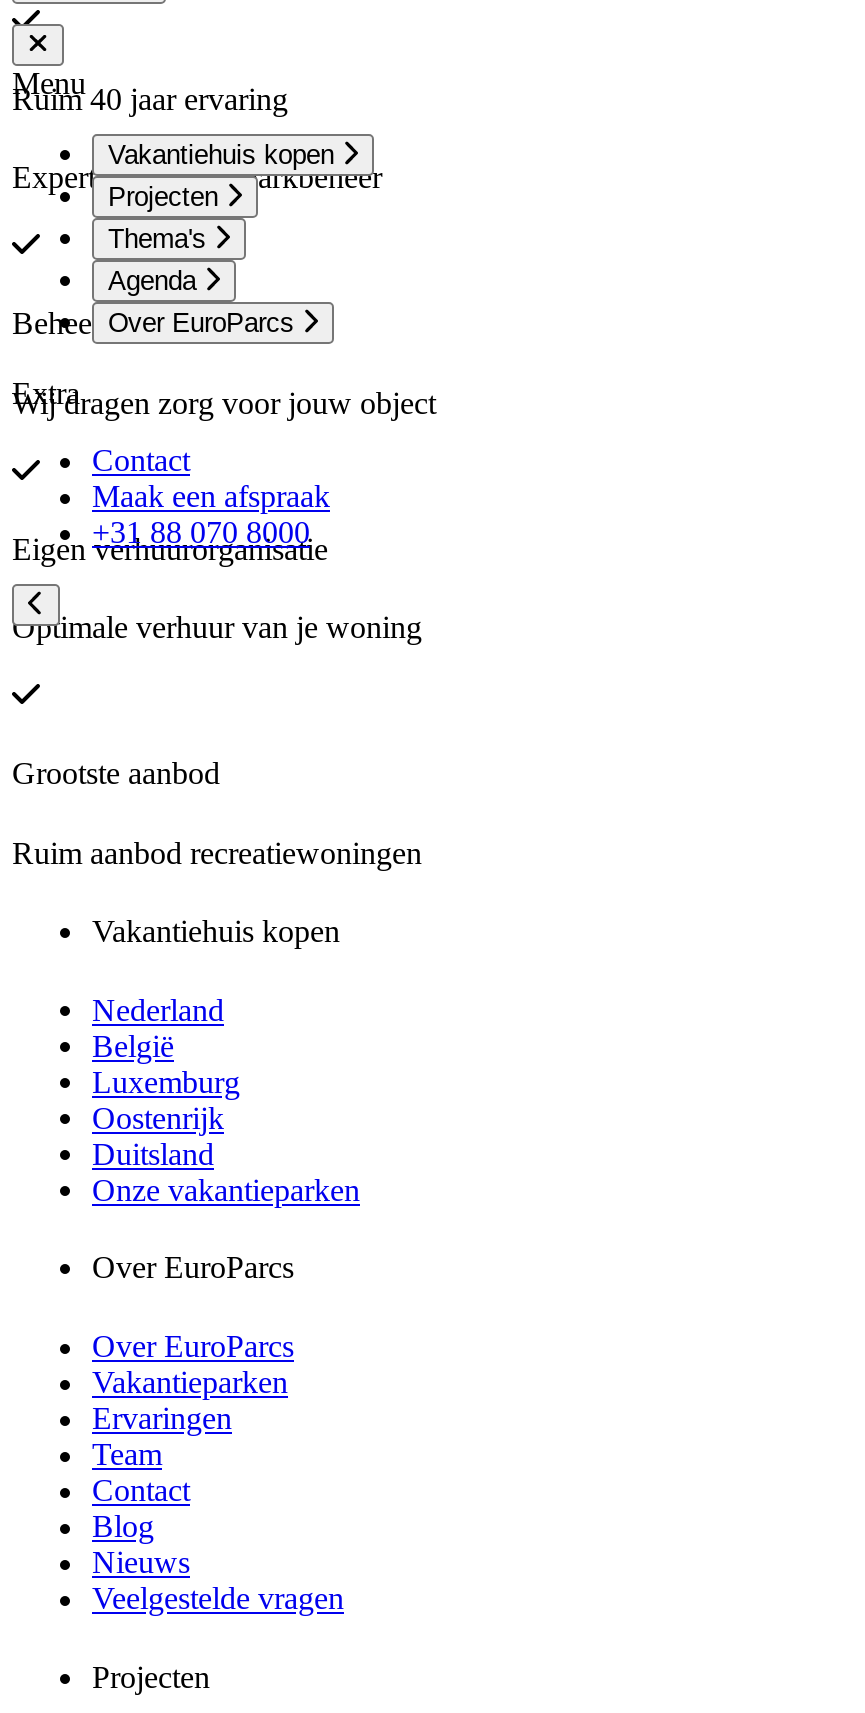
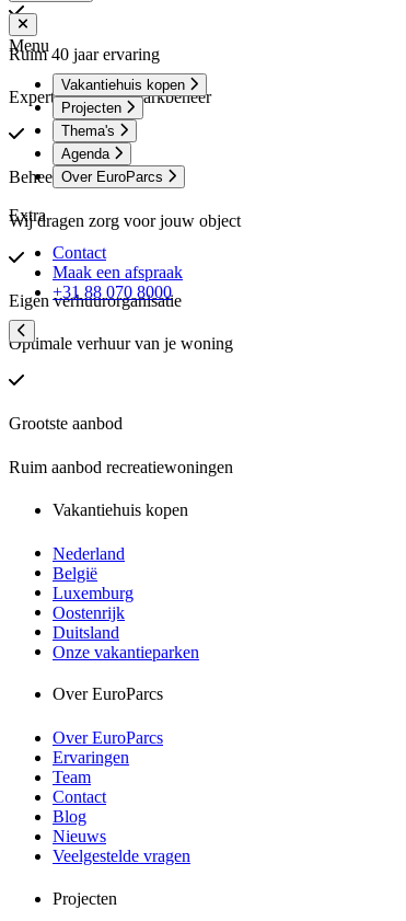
[92,1365,288,1399] Vakantieparken -> none

